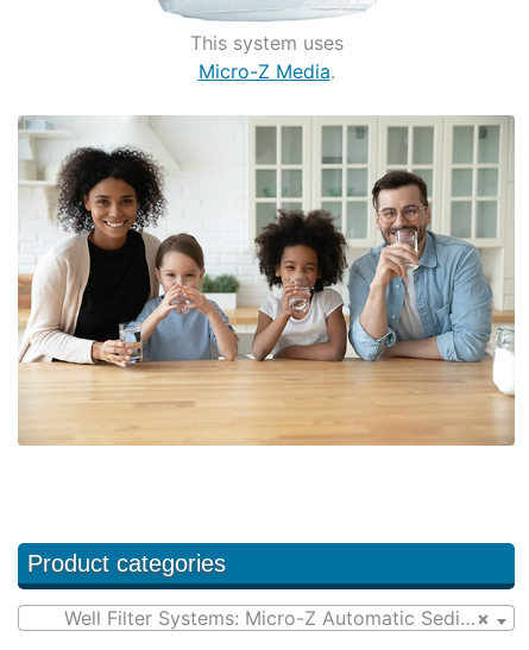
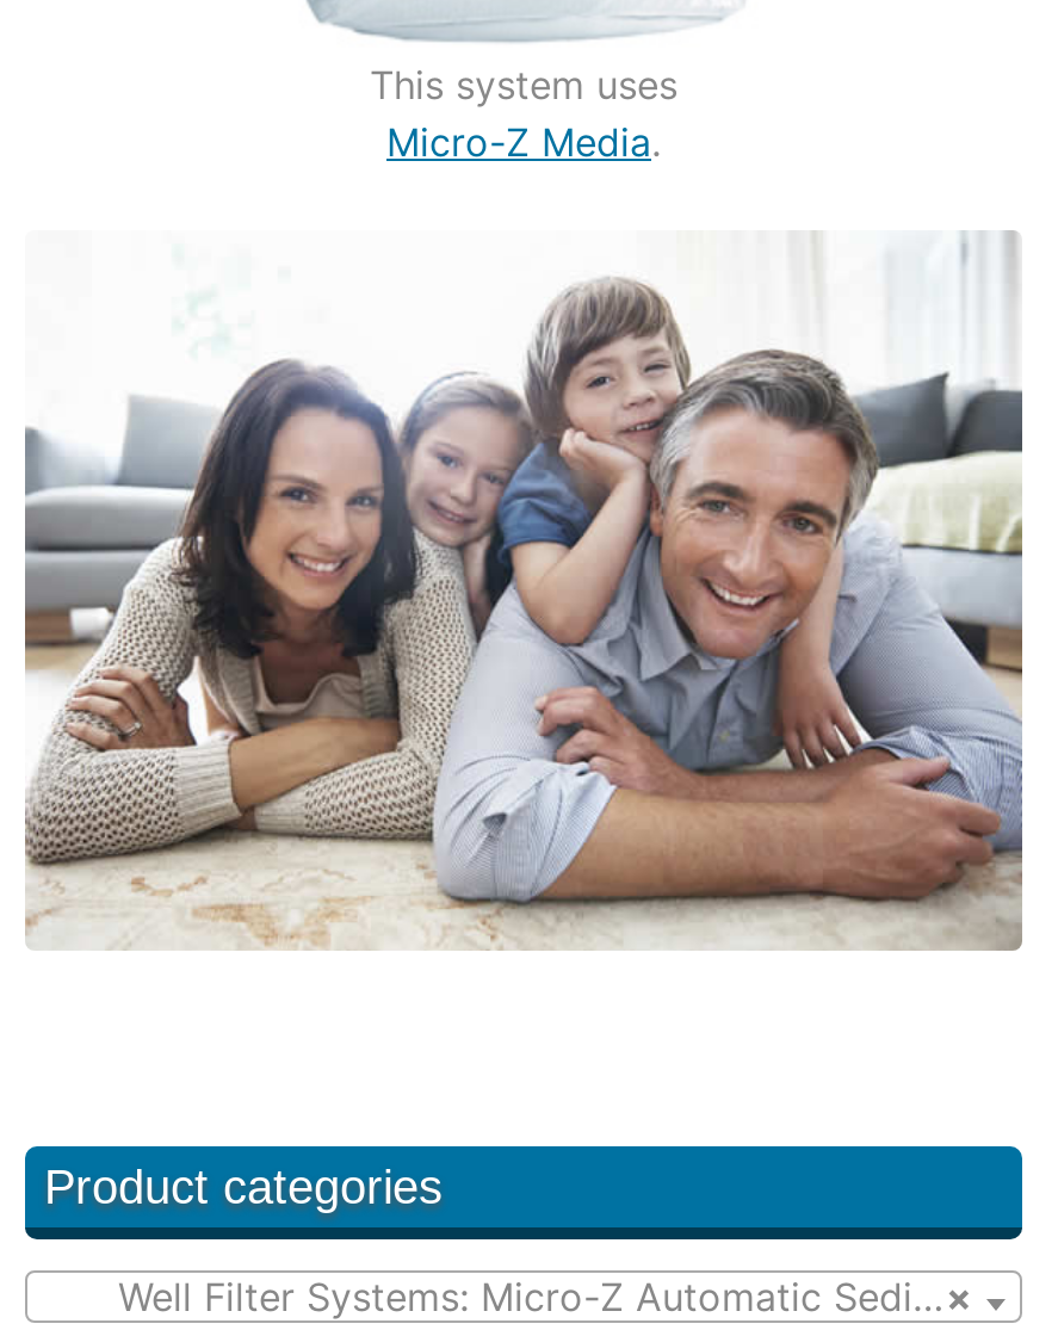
[17,115,515,446] [image] -> [25,234,1022,950] [image]

